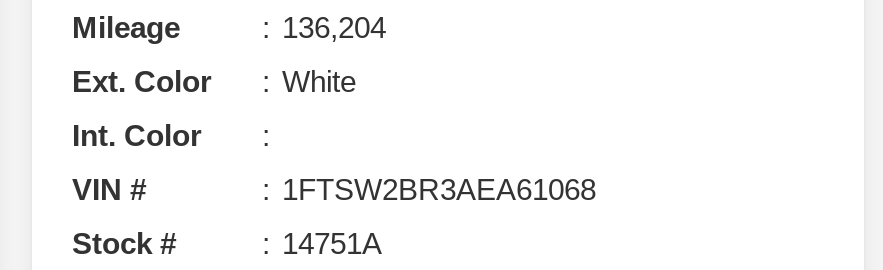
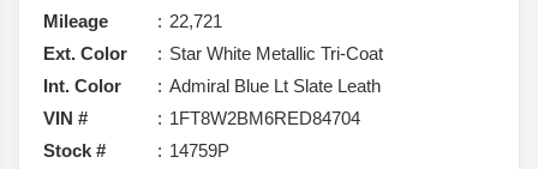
[282,11,386,45] 136,204 -> [169,11,222,32] 22,721
[282,65,356,99] White -> [169,44,383,64] Star White Metallic Tri-Coat
none -> [169,76,381,96] Admiral Blue Lt Slate Leath
[282,173,596,207] 1FTSW2BR3AEA61068 -> [169,108,360,129] 1FT8W2BM6RED84704
[282,227,382,261] 14751A -> [169,141,229,161] 14759P

